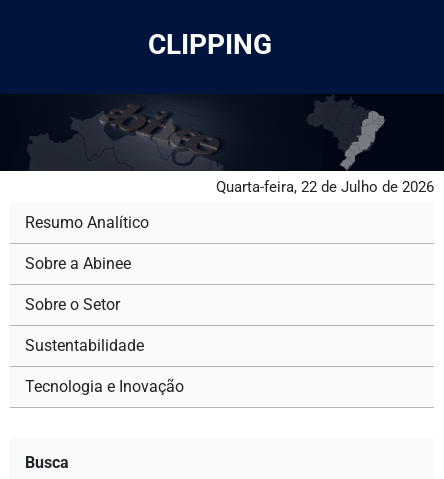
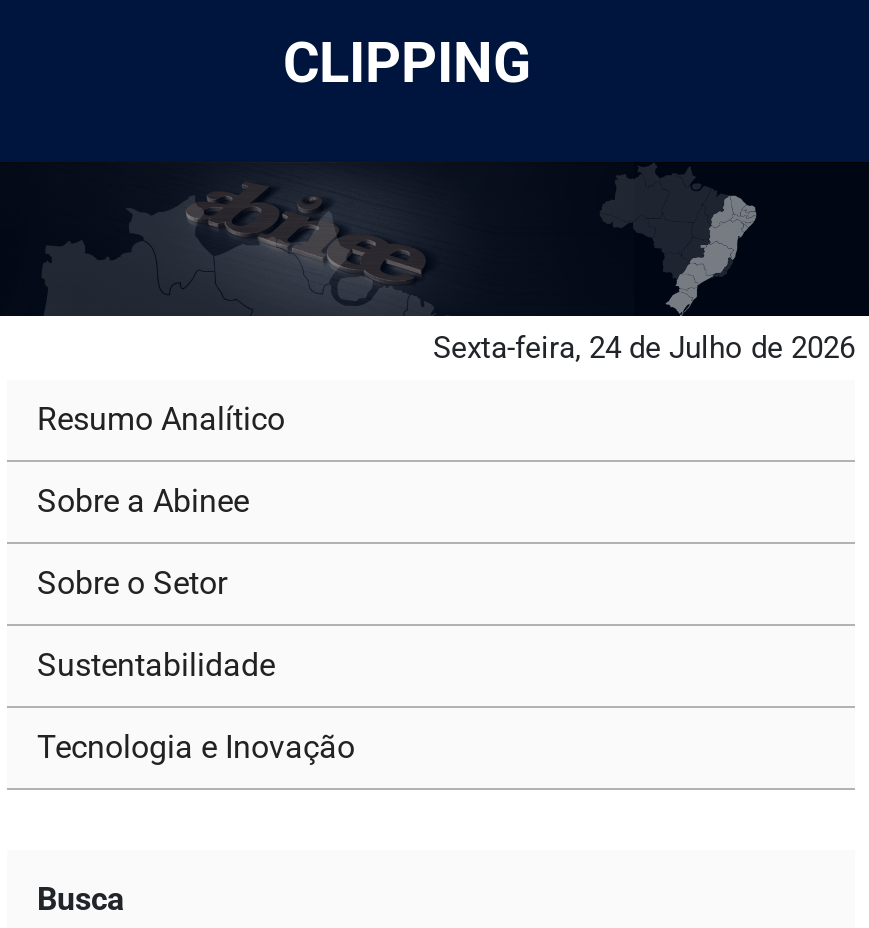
[216,178,434,196] Quarta-feira, 22 de Julho de 2026 -> [433,331,855,367] Sexta-feira, 24 de Julho de 2026

